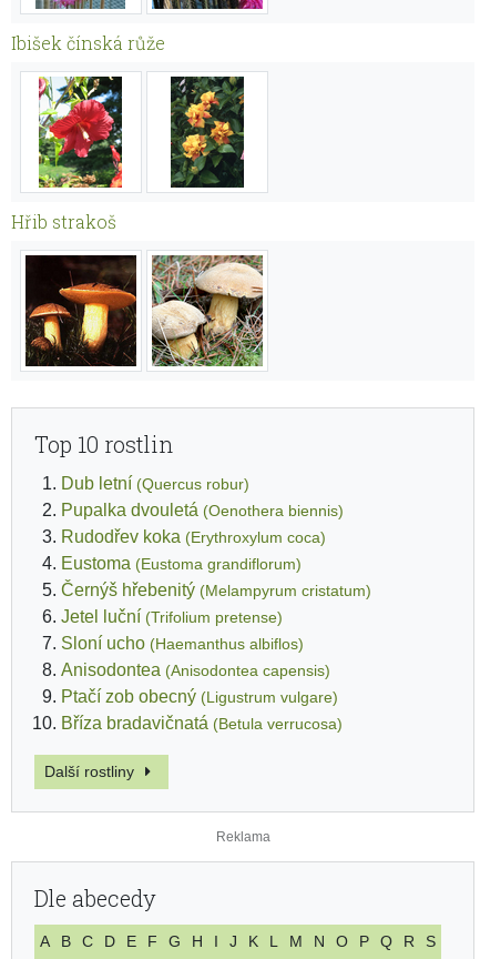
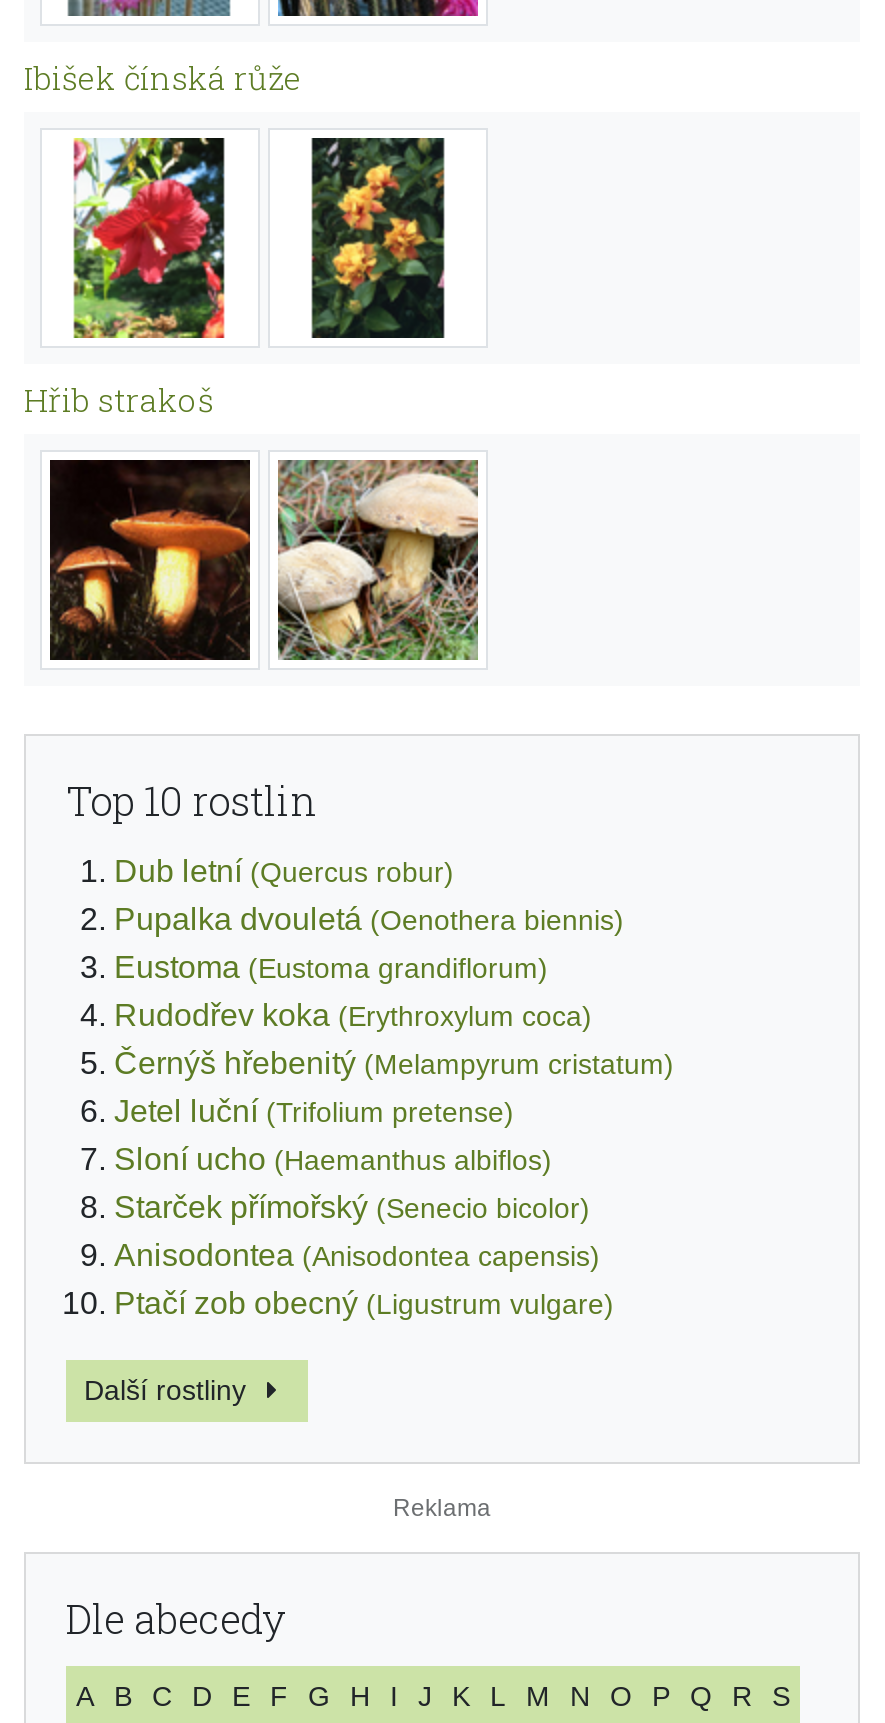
moved [61,528,326,546] -> [114,999,592,1033]: Rudodřev koka (Erythroxylum coca)
moved [61,554,302,573] -> [114,951,548,985]: Eustoma (Eustoma grandiflorum)
none -> [114,1191,590,1225] Starček přímořský (Senecio bicolor)
moved [61,661,338,706] -> [114,1239,614,1321]: Anisodontea (Anisodontea capensis) | Ptačí zob obecný (Ligustrum vulgare)
[61,714,343,733] Bříza bradavičnatá (Betula verrucosa) -> none

